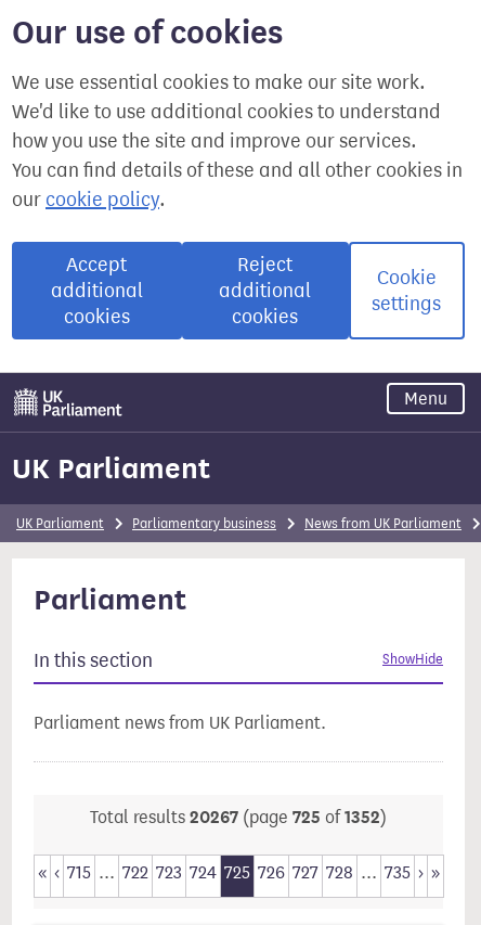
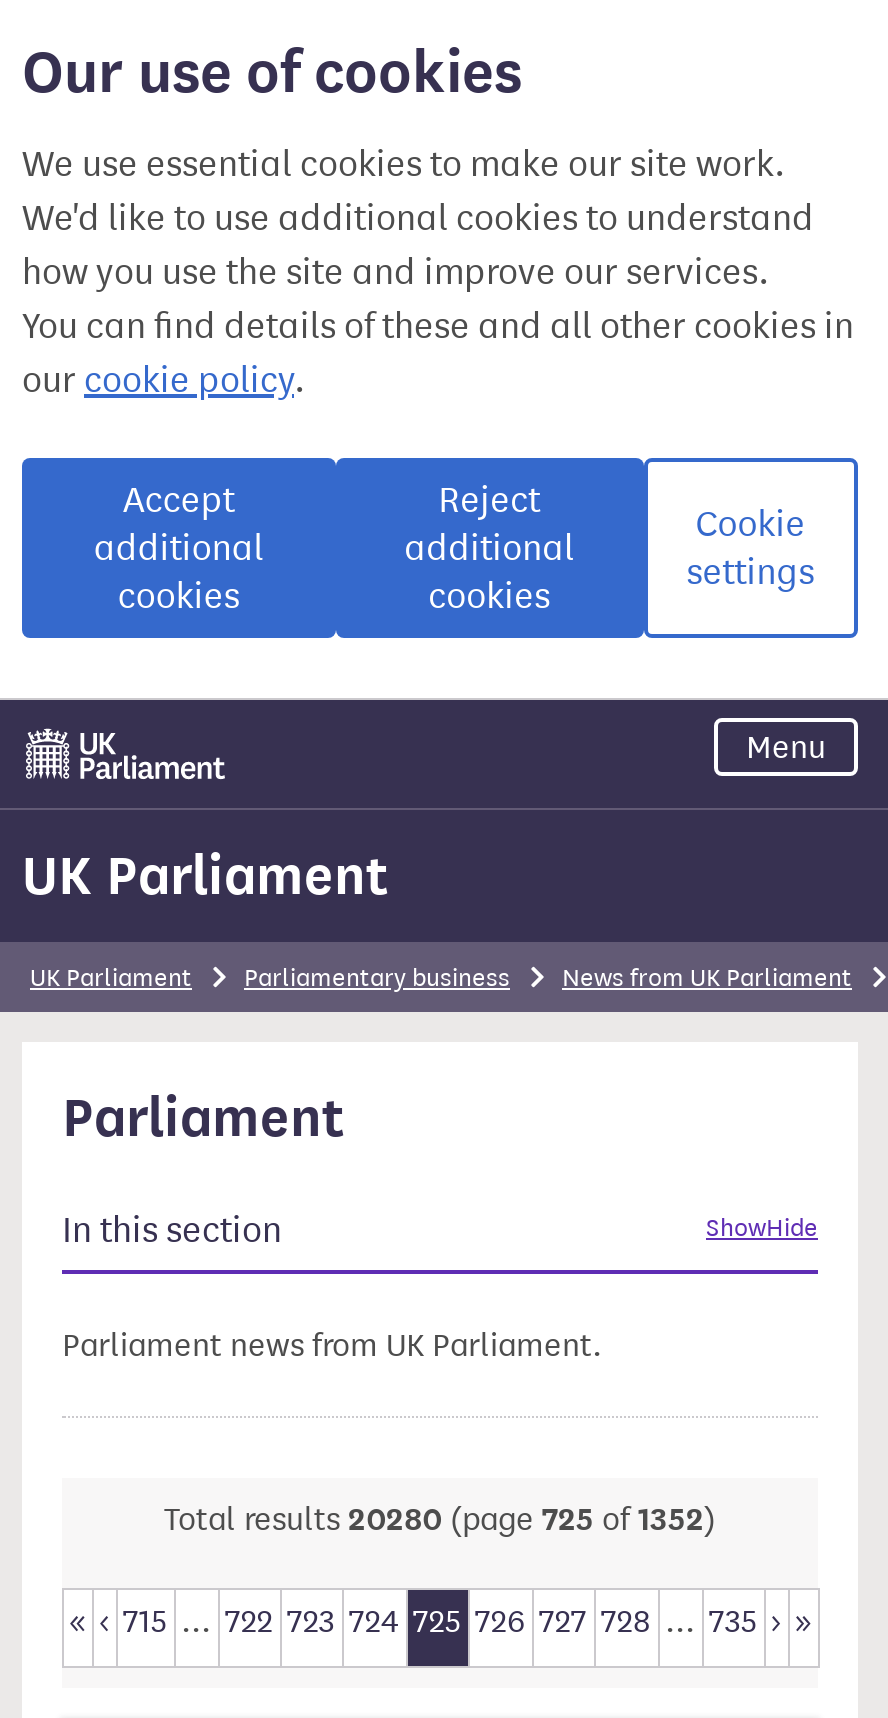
[90,807,387,828] Total results 20267 (page 725 of 1352) -> [164,1500,716,1540] Total results 20280 (page 725 of 1352)

